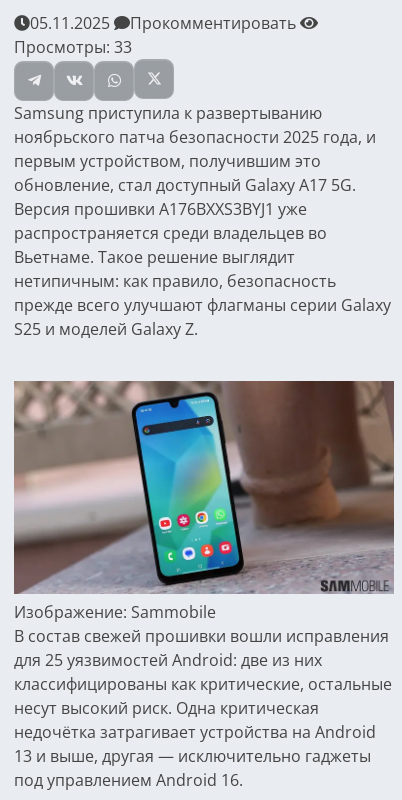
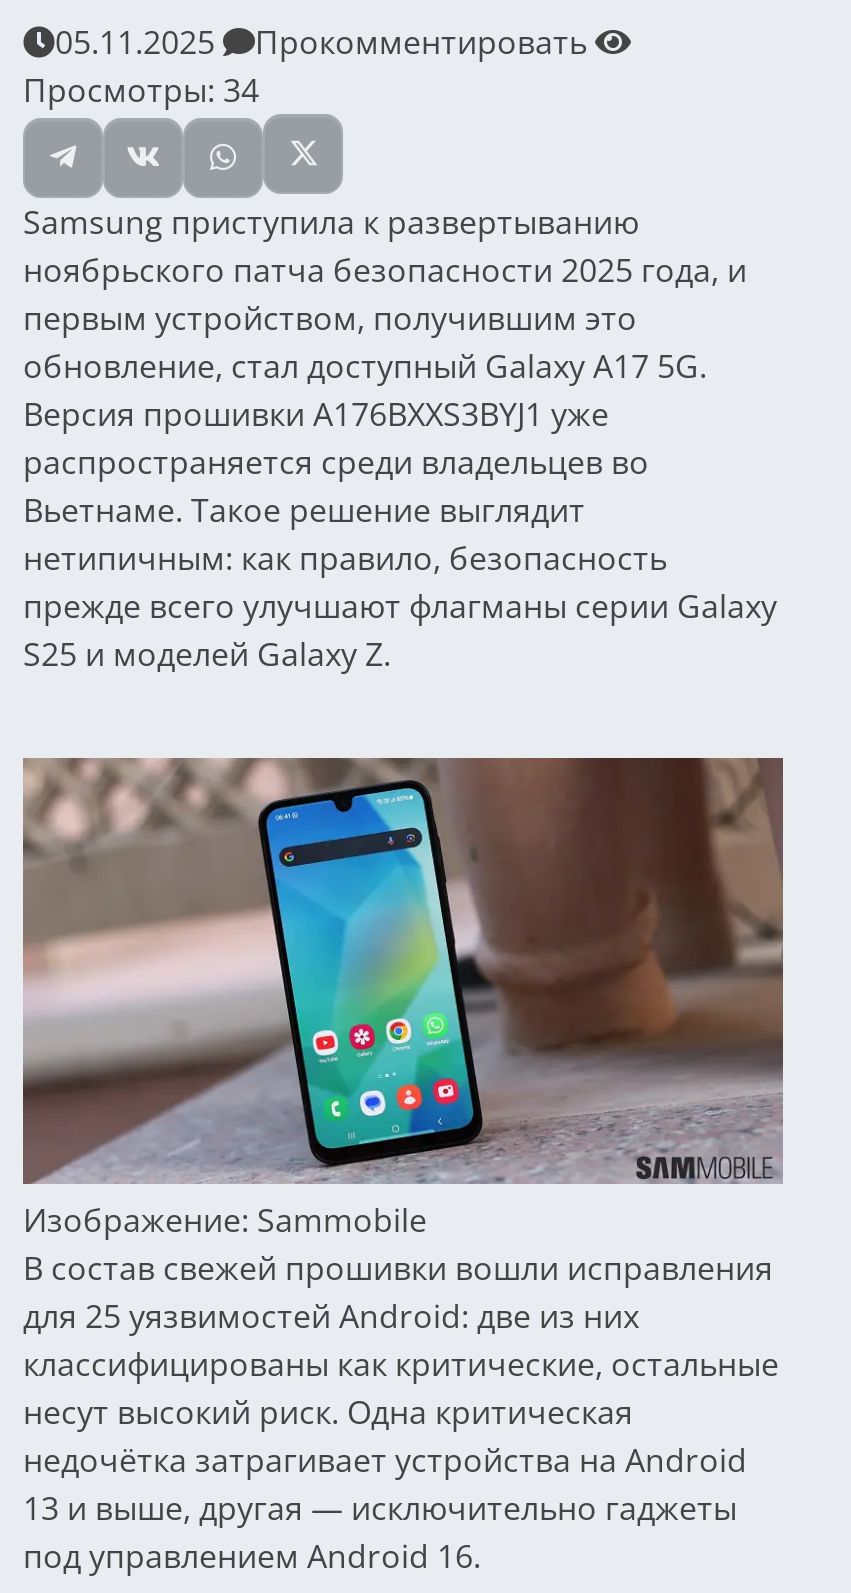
[14,36,132,58] Просмотры: 33 -> [23,68,259,112] Просмотры: 34

